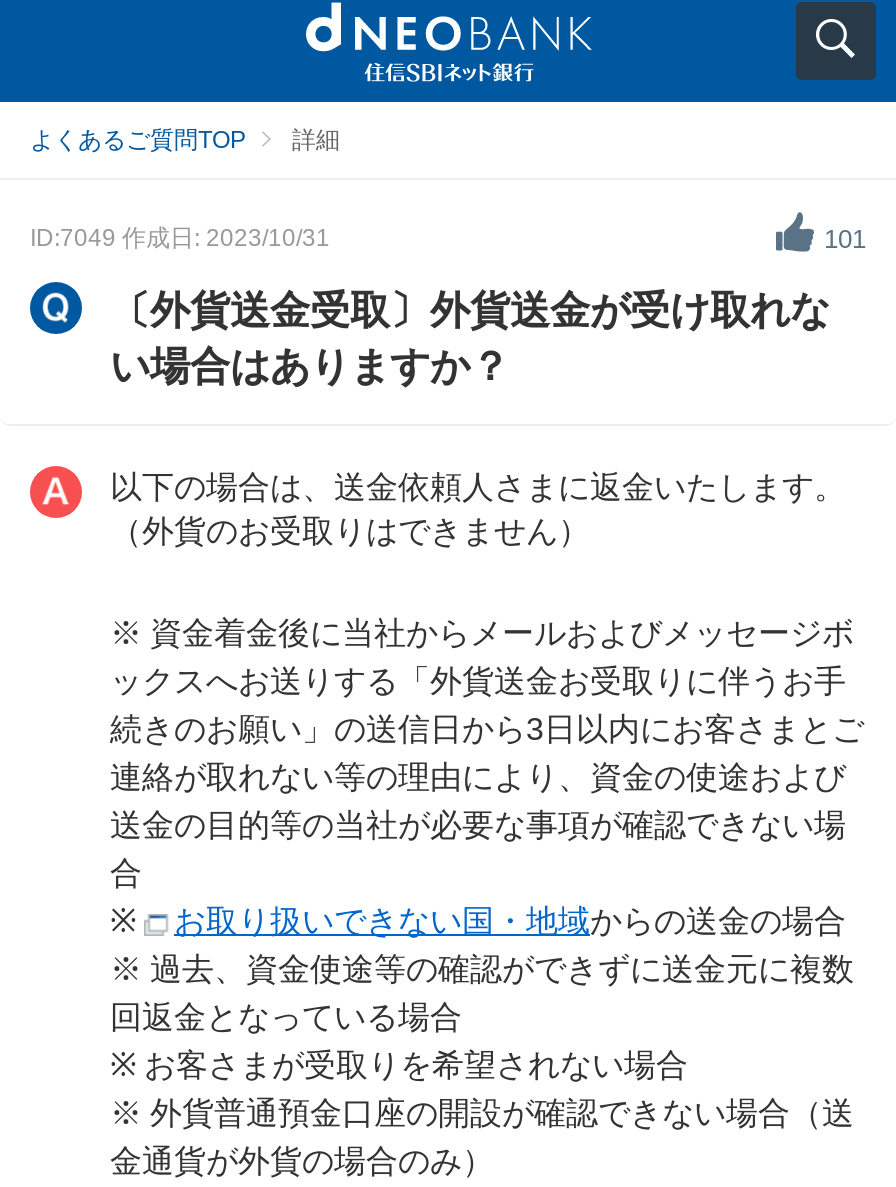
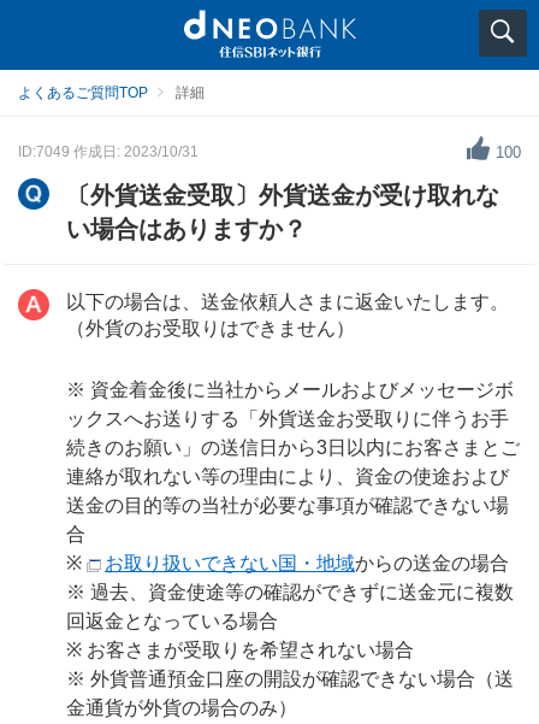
[824,224,866,254] 101 -> [496,143,521,161] 100

